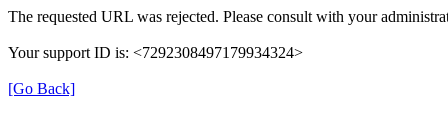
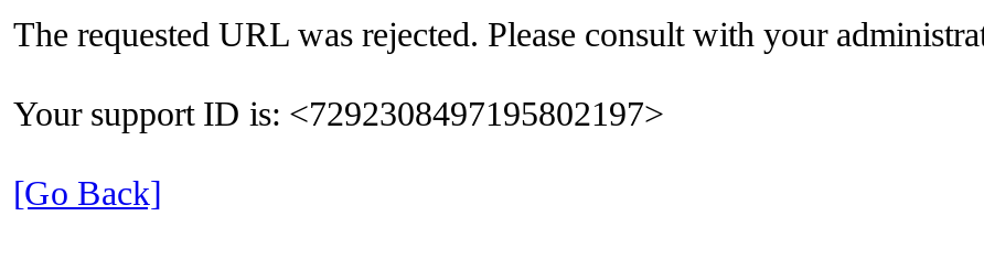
[8,44,303,61] Your support ID is: <7292308497179934324> -> [13,95,664,132] Your support ID is: <7292308497195802197>

